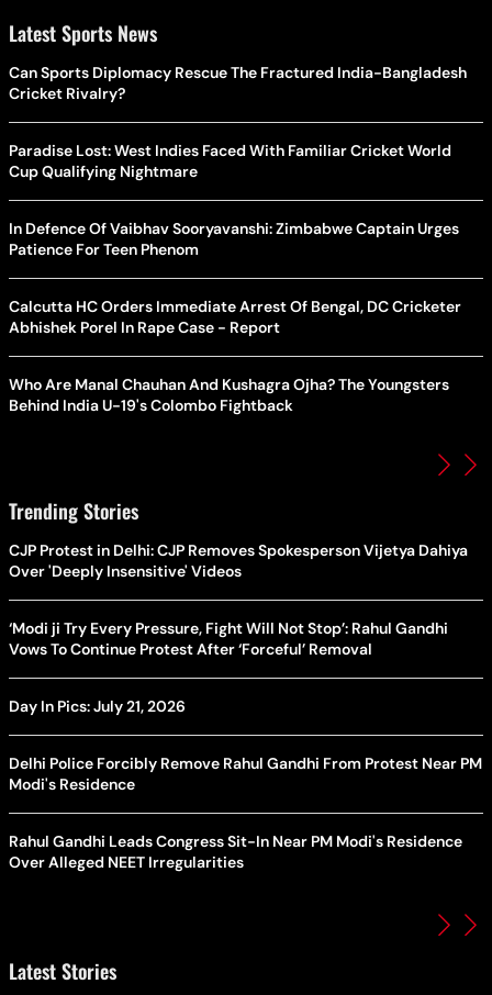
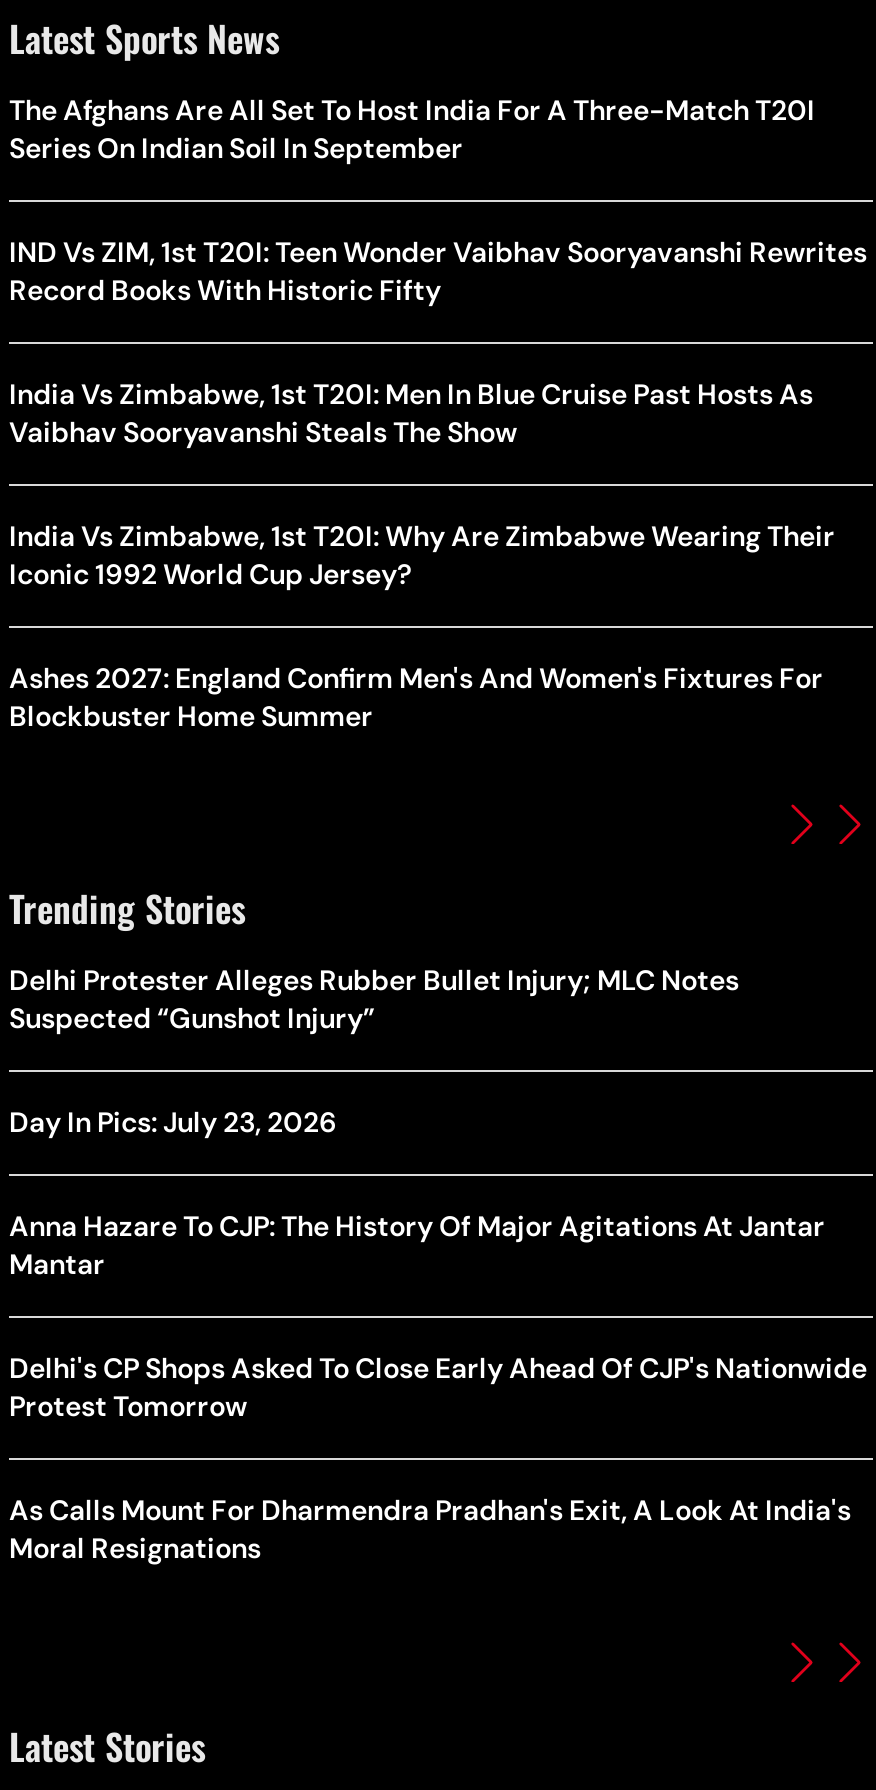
[9,63,467,103] Can Sports Diplomacy Rescue The Fractured India-Bangladesh | Cricket Rivalry? -> [9,92,815,166] The Afghans Are All Set To Host India For A Three-Match T20I | Series On Indian Soil In September
[9,141,451,181] Paradise Lost: West Indies Faced With Familiar Cricket World | Cup Qualifying Nightmare -> [9,234,867,308] IND Vs ZIM, 1st T20I: Teen Wonder Vaibhav Sooryavanshi Rewrites | Record Books With Historic Fifty
[9,219,459,259] In Defence Of Vaibhav Sooryavanshi: Zimbabwe Captain Urges | Patience For Teen Phenom -> [9,376,813,450] India Vs Zimbabwe, 1st T20I: Men In Blue Cruise Past Hosts As | Vaibhav Sooryavanshi Steals The Show
[9,297,461,337] Calcutta HC Orders Immediate Arrest Of Bengal, DC Cricketer | Abhishek Porel In Rape Case - Report -> [9,518,835,592] India Vs Zimbabwe, 1st T20I: Why Are Zimbabwe Wearing Their | Iconic 1992 World Cup Jersey?
[9,374,449,415] Who Are Manal Chauhan And Kushagra Ojha? The Youngsters | Behind India U-19's Colombo Fightback -> [9,660,823,734] Ashes 2027: England Confirm Men's And Women's Fixtures For | Blockbuster Home Summer
[9,540,468,581] CJP Protest in Delhi: CJP Removes Spokesperson Vijetya Dahiya | Over 'Deeply Insensitive' Videos -> [9,962,739,1036] Delhi Protester Alleges Rubber Bullet Injury; MLC Notes | Suspected “Gunshot Injury”
[9,618,448,659] ‘Modi ji Try Every Pressure, Fight Will Not Stop’: Rahul Gandhi | Vows To Continue Protest After ‘Forceful’ Removal -> [9,1104,337,1140] Day In Pics: July 23, 2026
[9,696,186,716] Day In Pics: July 21, 2026 -> [9,1208,825,1282] Anna Hazare To CJP: The History Of Major Agitations At Jantar | Mantar
[9,753,482,794] Delhi Police Forcibly Remove Rahul Gandhi From Protest Near PM | Modi's Residence -> [9,1350,867,1424] Delhi's CP Shops Asked To Close Early Ahead Of CJP's Nationwide | Protest Tomorrow
[9,831,462,872] Rahul Gandhi Leads Congress Sit-In Near PM Modi's Residence | Over Alleged NEET Irregularities -> [9,1492,851,1566] As Calls Mount For Dharmendra Pradhan's Exit, A Look At India's | Moral Resignations

